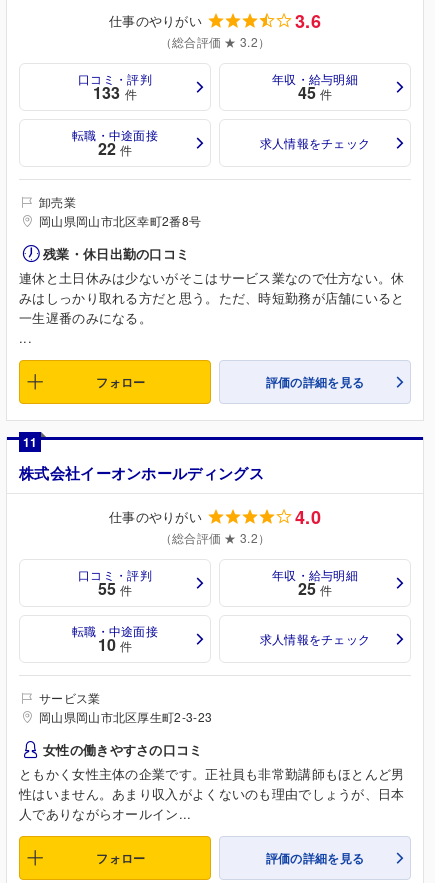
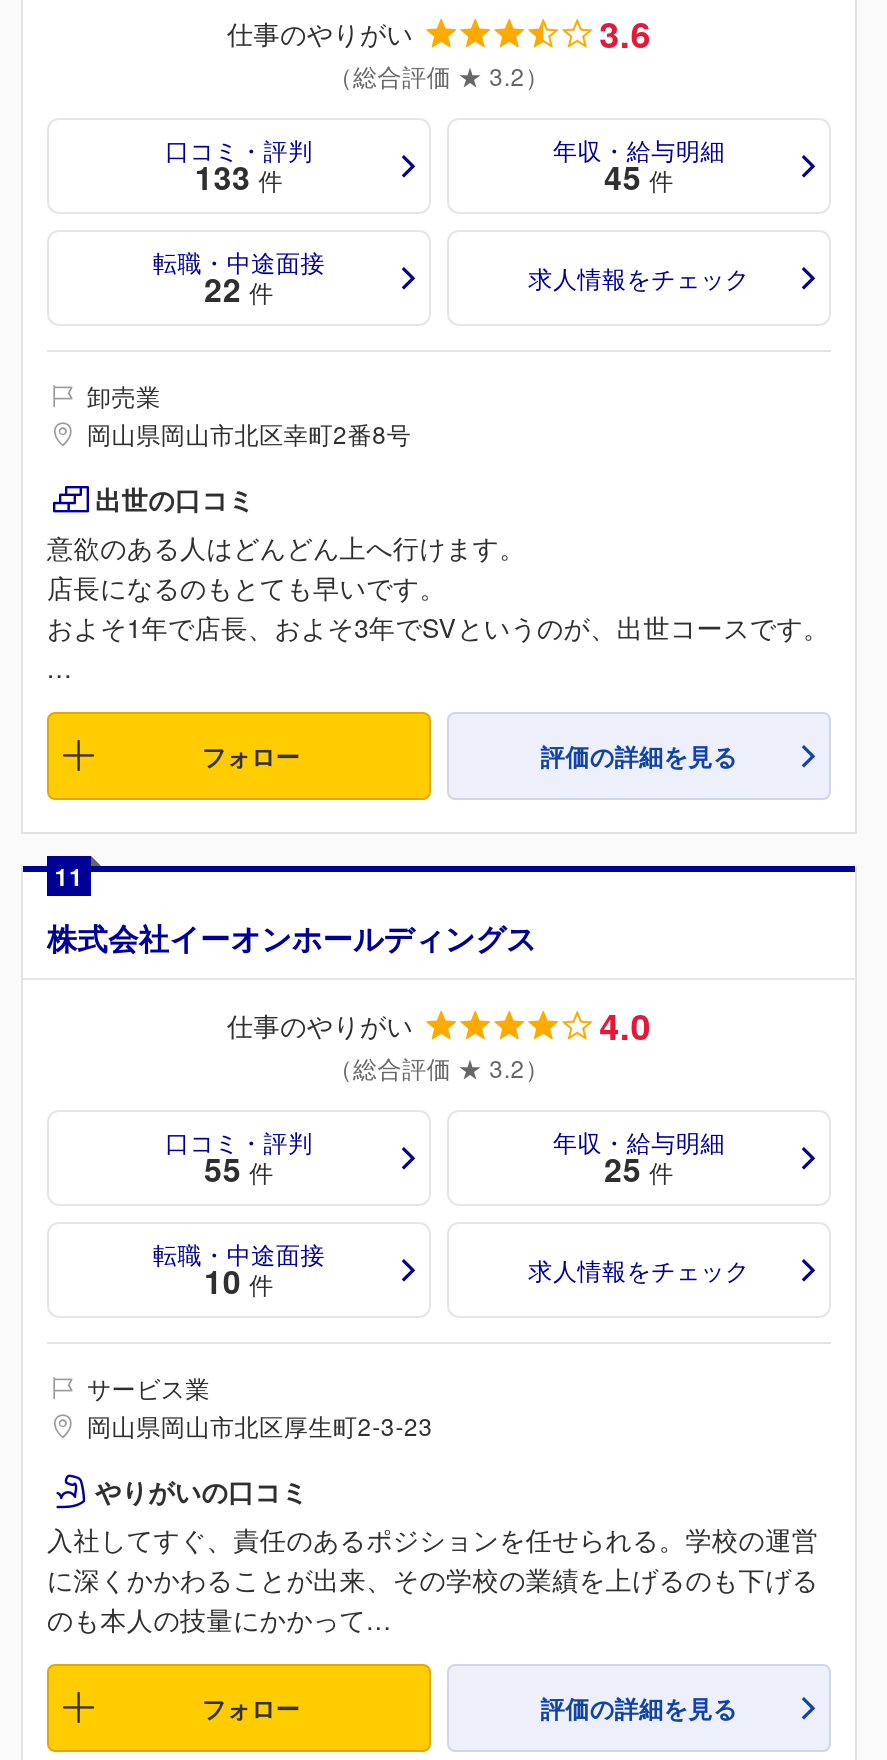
[19,244,405,327] 残業・休日出勤の口コミ | 連休と土日休みは少ないがそこはサービス業なので仕方ない。休 | みはしっかり取れる方だと思う。ただ、時短勤務が店舗にいると | 一生遅番のみになる。 -> [47,480,830,646] 出世の口コミ | 意欲のある人はどんどん上へ行けます。 | 店長になるのもとても早いです。 | およそ1年で店長、およそ3年でSVというのが、出世コースです。
[19,740,405,823] 女性の働きやすさの口コミ | ともかく女性主体の企業です。正社員も非常勤講師もほとんど男 | 性はいません。あまり収入がよくないのも理由でしょうが、日本 | 人でありながらオールイン... -> [47,1472,818,1638] やりがいの口コミ | 入社してすぐ、責任のあるポジションを任せられる。学校の運営 | に深くかかわることが出来、その学校の業績を上げるのも下げる | のも本人の技量にかかって...

